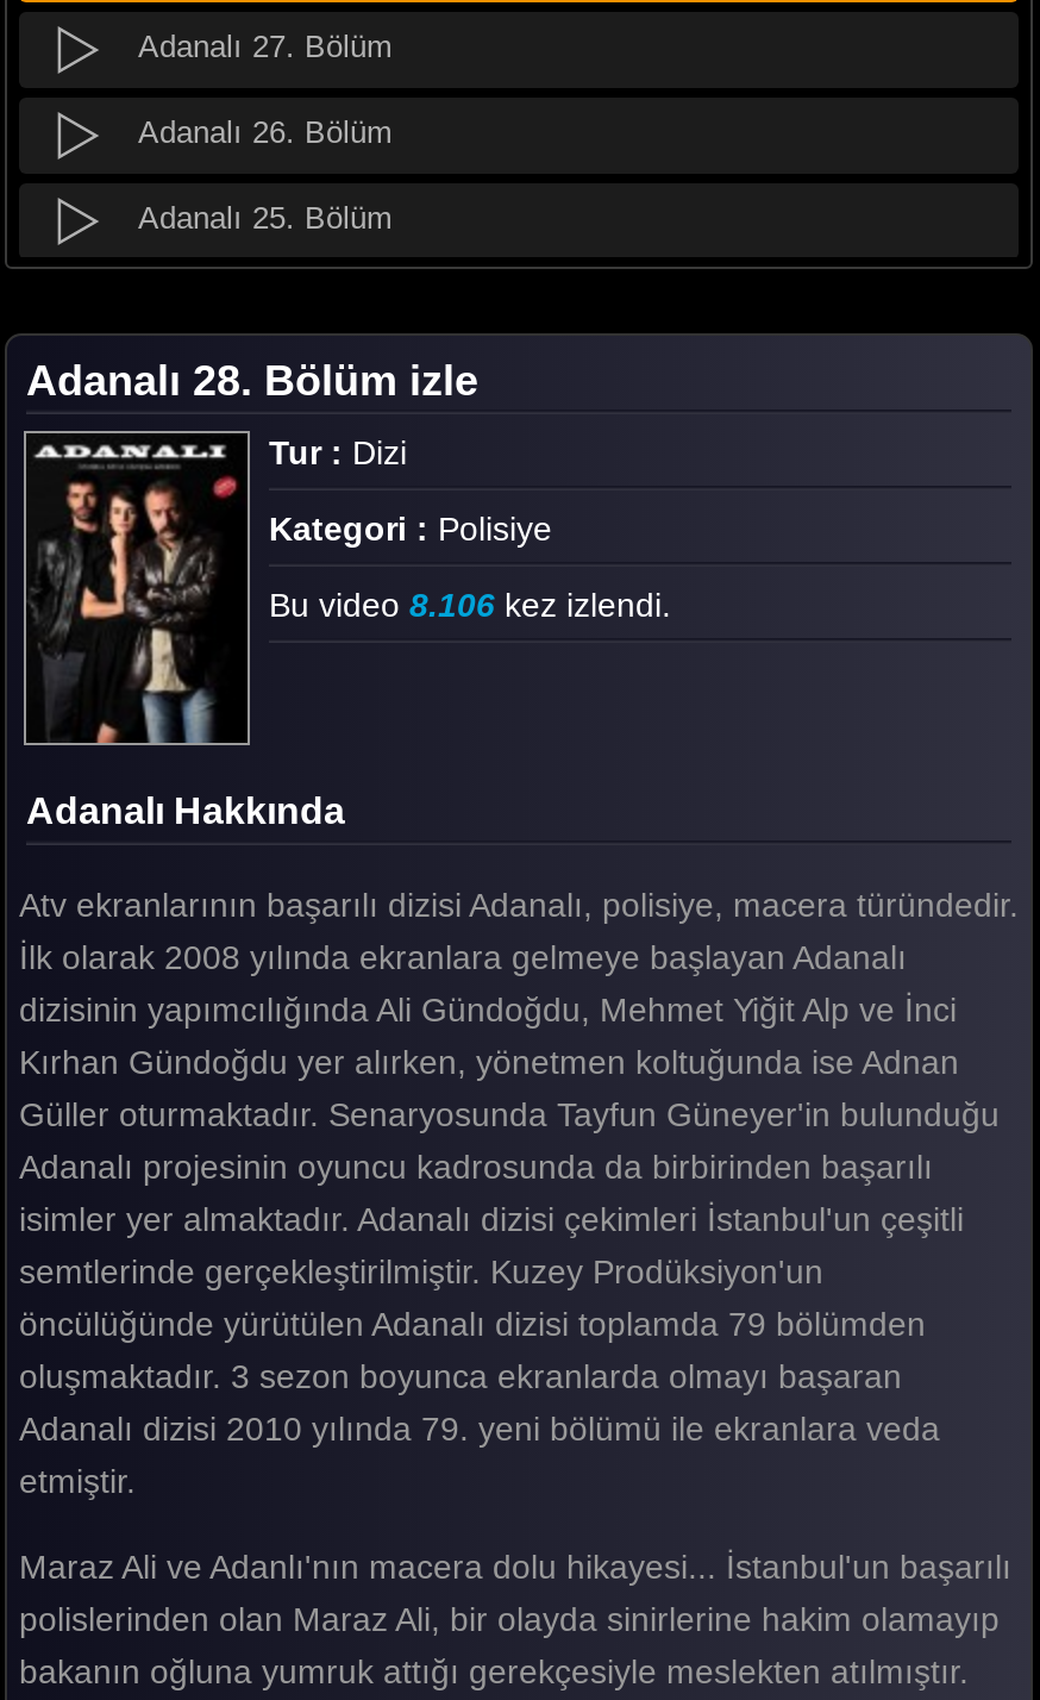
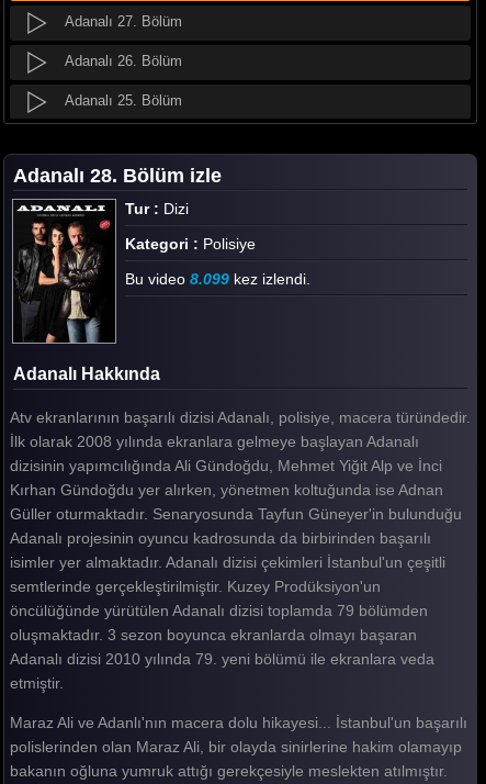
[269,586,671,624] Bu video 8.106 kez izlendi. -> [125,270,310,288] Bu video 8.099 kez izlendi.

